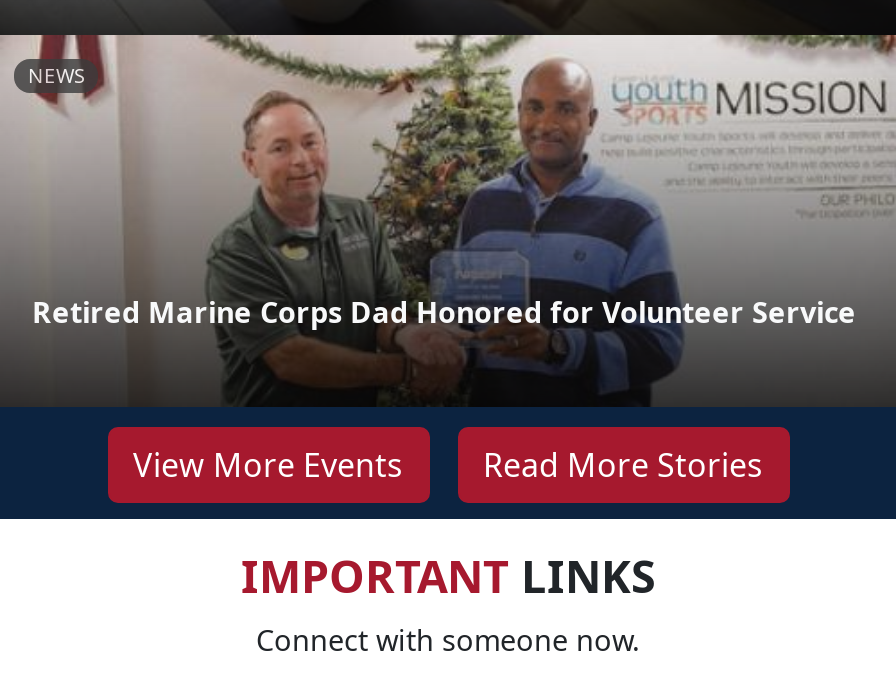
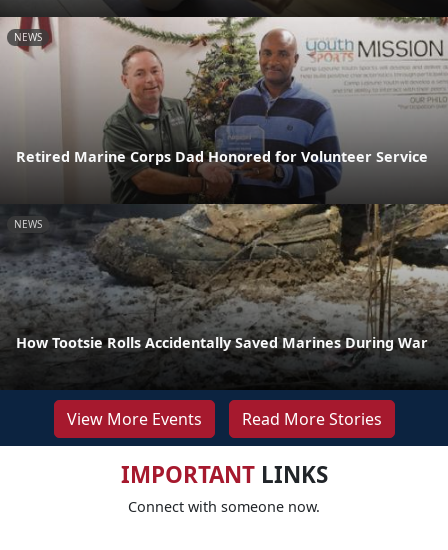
none -> [3,204,445,390] [image] | NEWS
none -> [16,333,428,352] How Tootsie Rolls Accidentally Saved Marines During War

